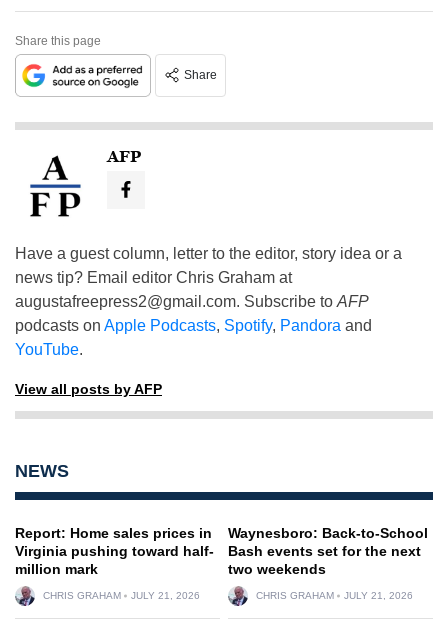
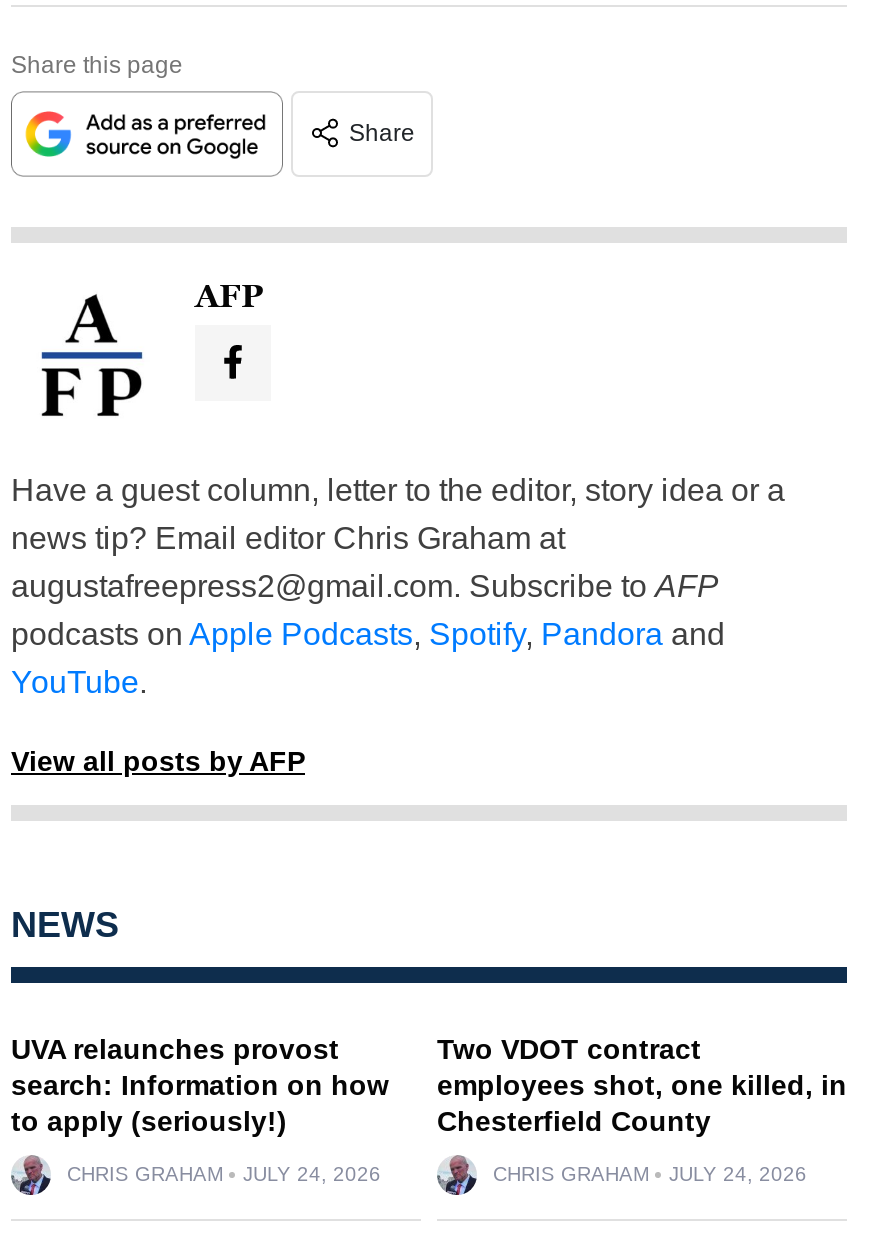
[15,525,214,577] Report: Home sales prices in | Virginia pushing toward half- | million mark -> [11,1033,389,1137] UVA relaunches provost | search: Information on how | to apply (seriously!)
[228,525,428,577] Waynesboro: Back-to-School | Bash events set for the next | two weekends -> [437,1033,847,1137] Two VDOT contract | employees shot, one killed, in | Chesterfield County
[43,590,200,601] CHRIS GRAHAM JULY 21, 2026 -> [67,1163,381,1185] CHRIS GRAHAM JULY 24, 2026
[256,590,413,601] CHRIS GRAHAM JULY 21, 2026 -> [493,1163,807,1185] CHRIS GRAHAM JULY 24, 2026

